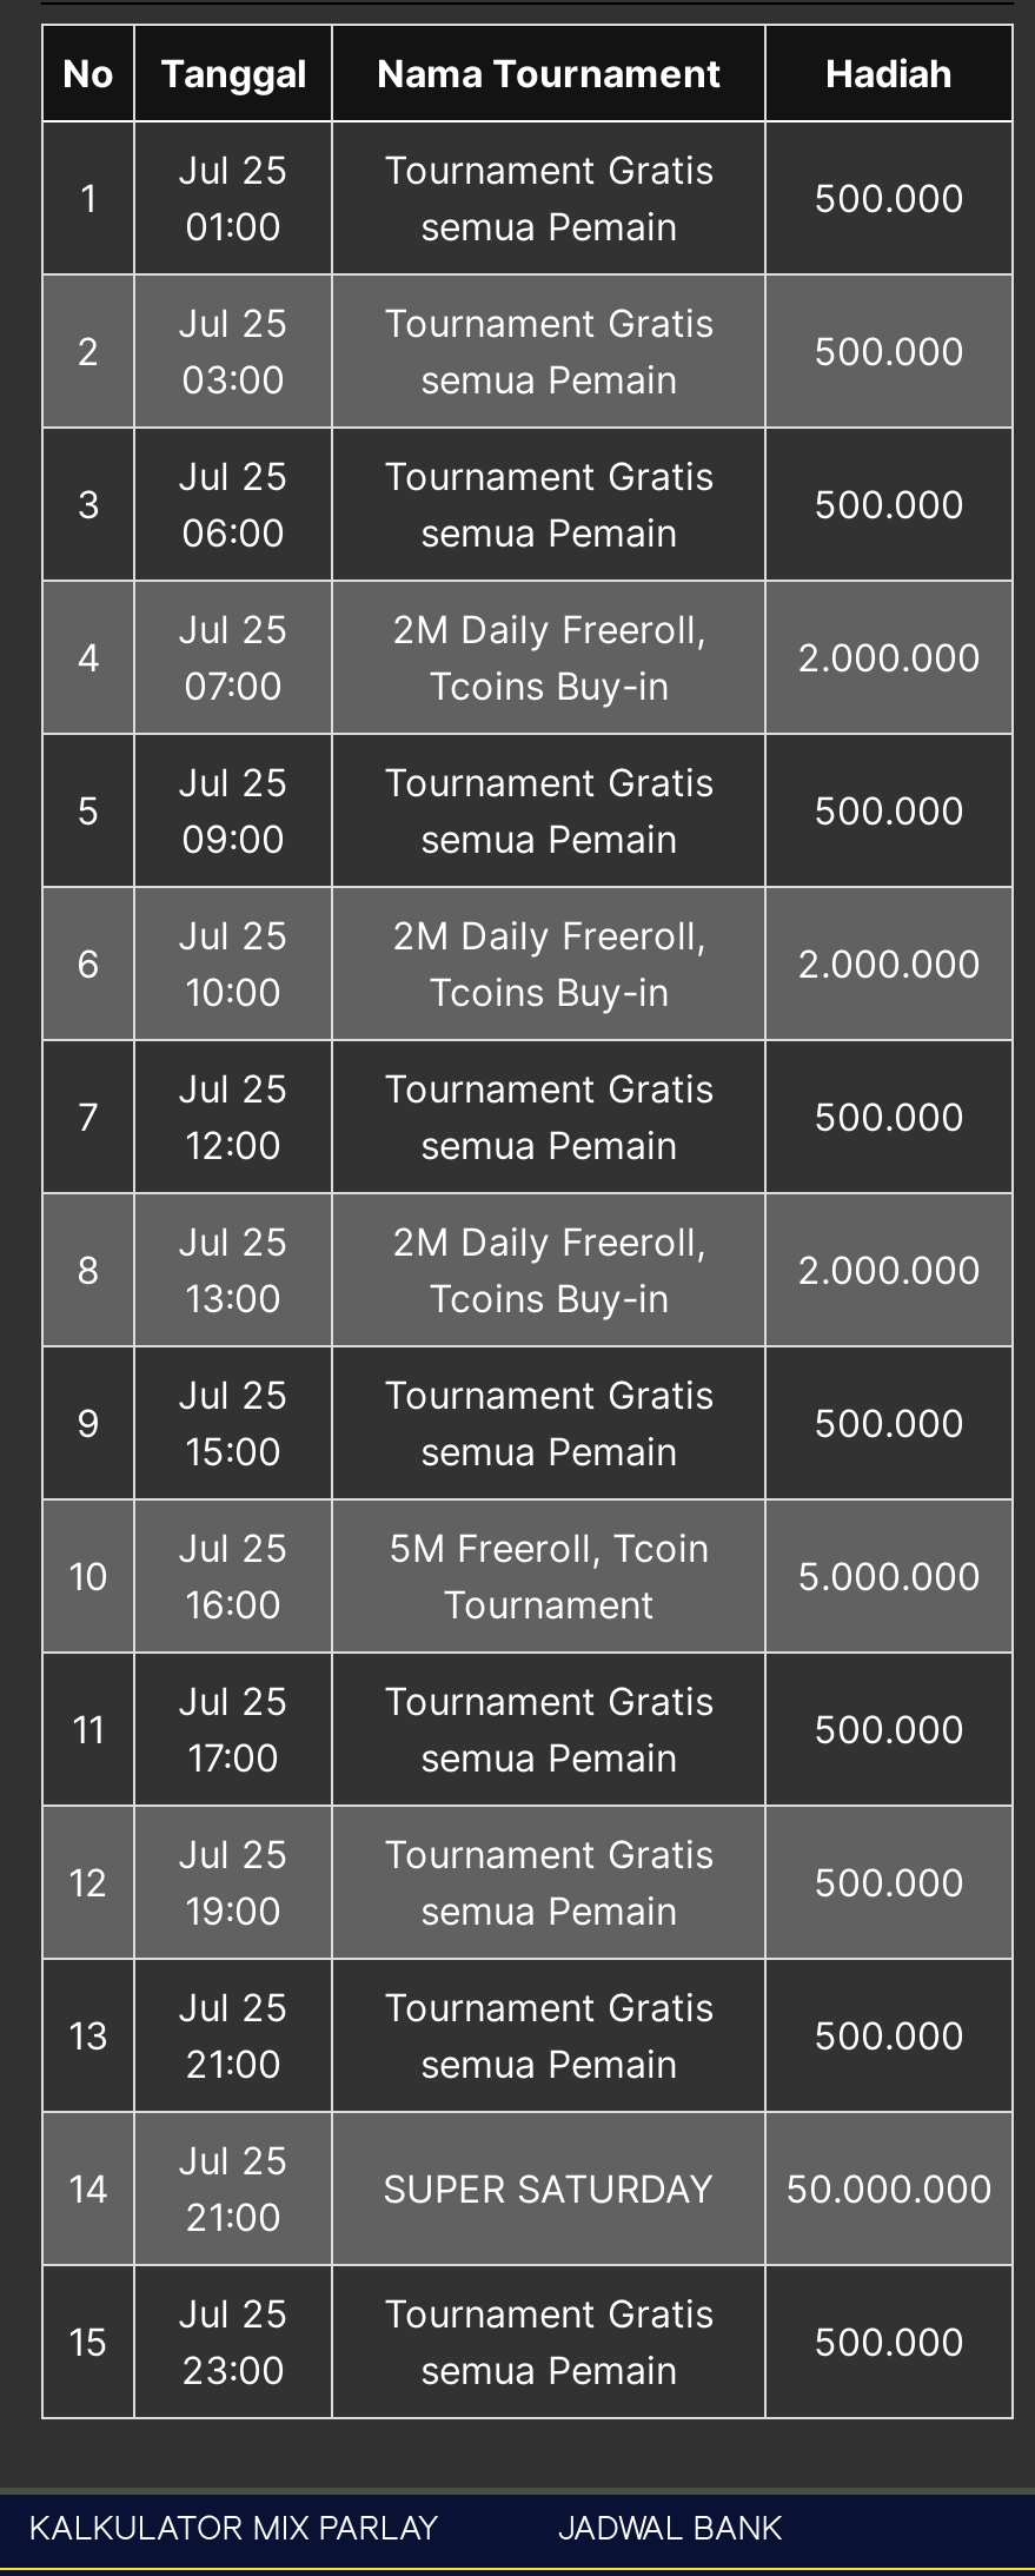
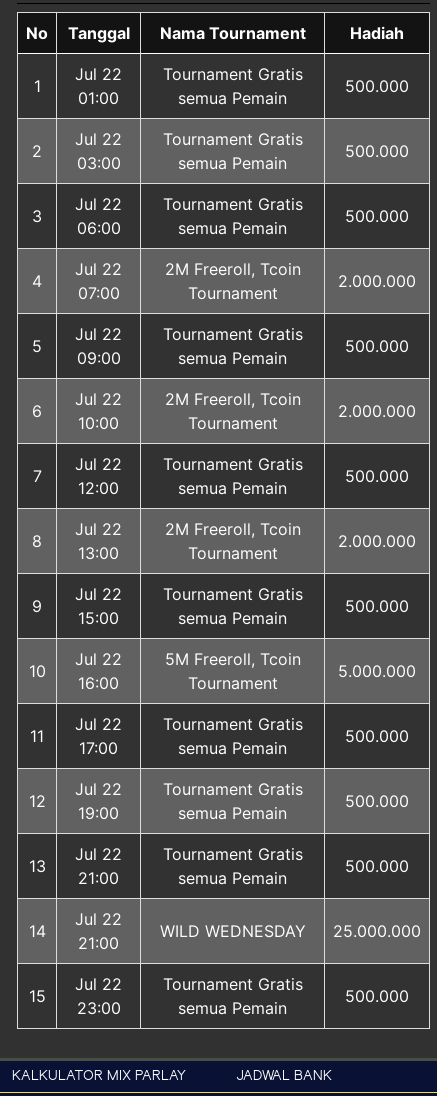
[178,146,288,193] Jul 25 -> [75,64,122,84] Jul 22
[178,299,288,346] Jul 25 -> [75,129,122,149] Jul 22
[178,452,288,499] Jul 25 -> [75,194,122,214] Jul 22
[178,605,288,653] Jul 25 -> [75,259,122,279] Jul 22
[392,605,705,709] 2M Daily Freeroll, | Tcoins Buy-in -> [164,259,300,303] 2M Freeroll, Tcoin | Tournament
[178,759,288,806] Jul 25 -> [75,324,122,344] Jul 22
[178,912,288,959] Jul 25 -> [75,389,122,409] Jul 22
[392,912,705,1015] 2M Daily Freeroll, | Tcoins Buy-in -> [164,389,300,433] 2M Freeroll, Tcoin | Tournament
[178,1065,288,1112] Jul 25 -> [75,454,122,474] Jul 22
[178,1218,288,1265] Jul 25 -> [75,519,122,539] Jul 22
[392,1218,705,1322] 2M Daily Freeroll, | Tcoins Buy-in -> [164,519,300,563] 2M Freeroll, Tcoin | Tournament
[178,1371,288,1418] Jul 25 -> [75,584,122,604] Jul 22
[178,1524,288,1571] Jul 25 -> [75,649,122,669] Jul 22
[178,1677,288,1724] Jul 25 -> [75,714,122,734] Jul 22
[178,1830,288,1878] Jul 25 -> [75,779,122,799] Jul 22
[178,1984,288,2031] Jul 25 -> [75,844,122,864] Jul 22
[178,2137,288,2184] Jul 25 -> [75,909,122,929] Jul 22
[383,2165,993,2212] SUPER SATURDAY | 50.000.000 -> [159,921,421,941] WILD WEDNESDAY | 25.000.000
[178,2290,288,2337] Jul 25 -> [75,974,122,994] Jul 22

